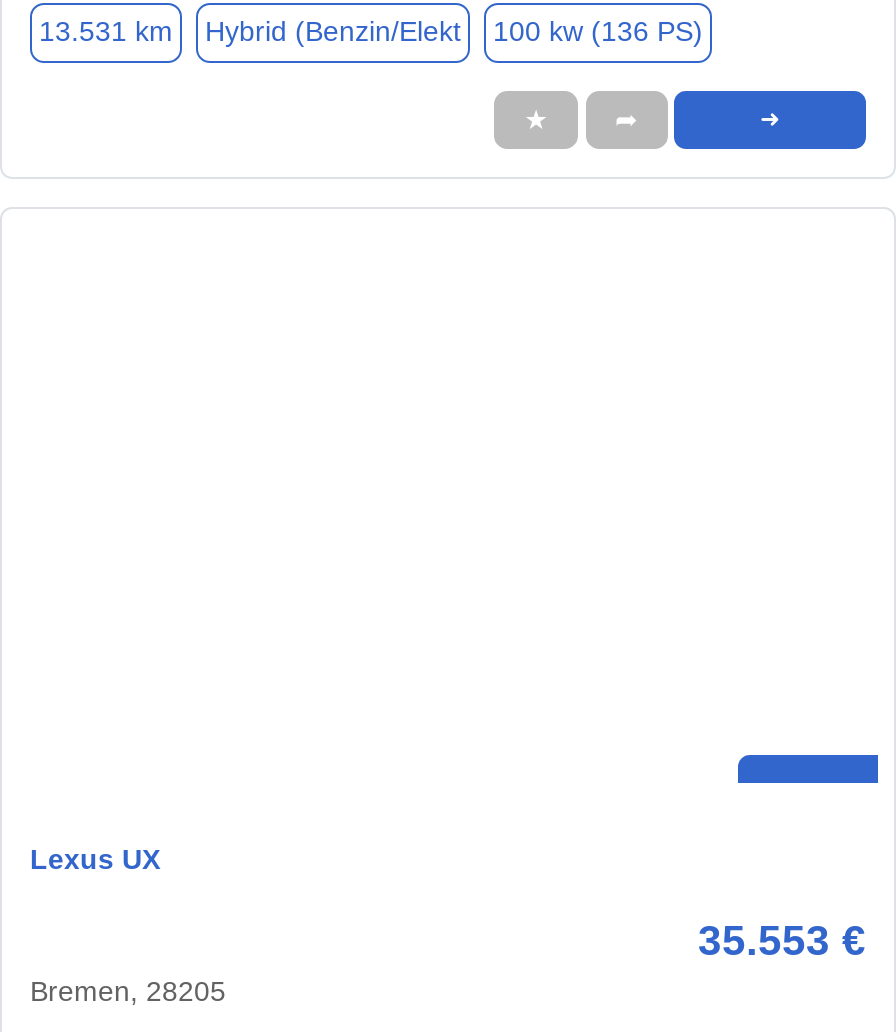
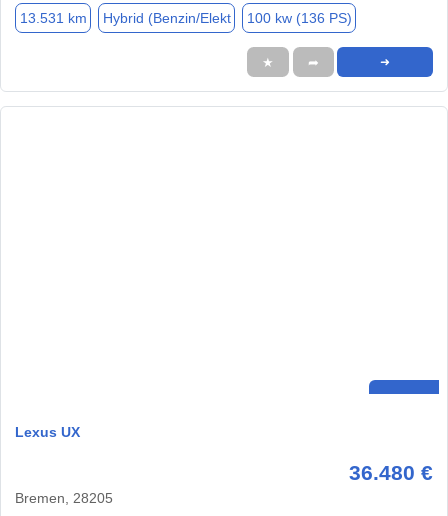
[698,918,866,964] 35.553 € -> [349,461,433,484] 36.480 €

